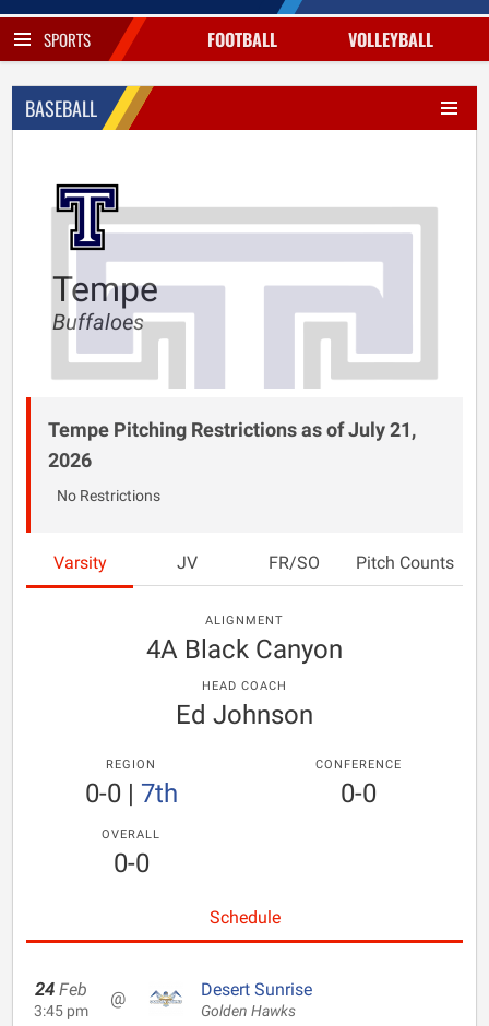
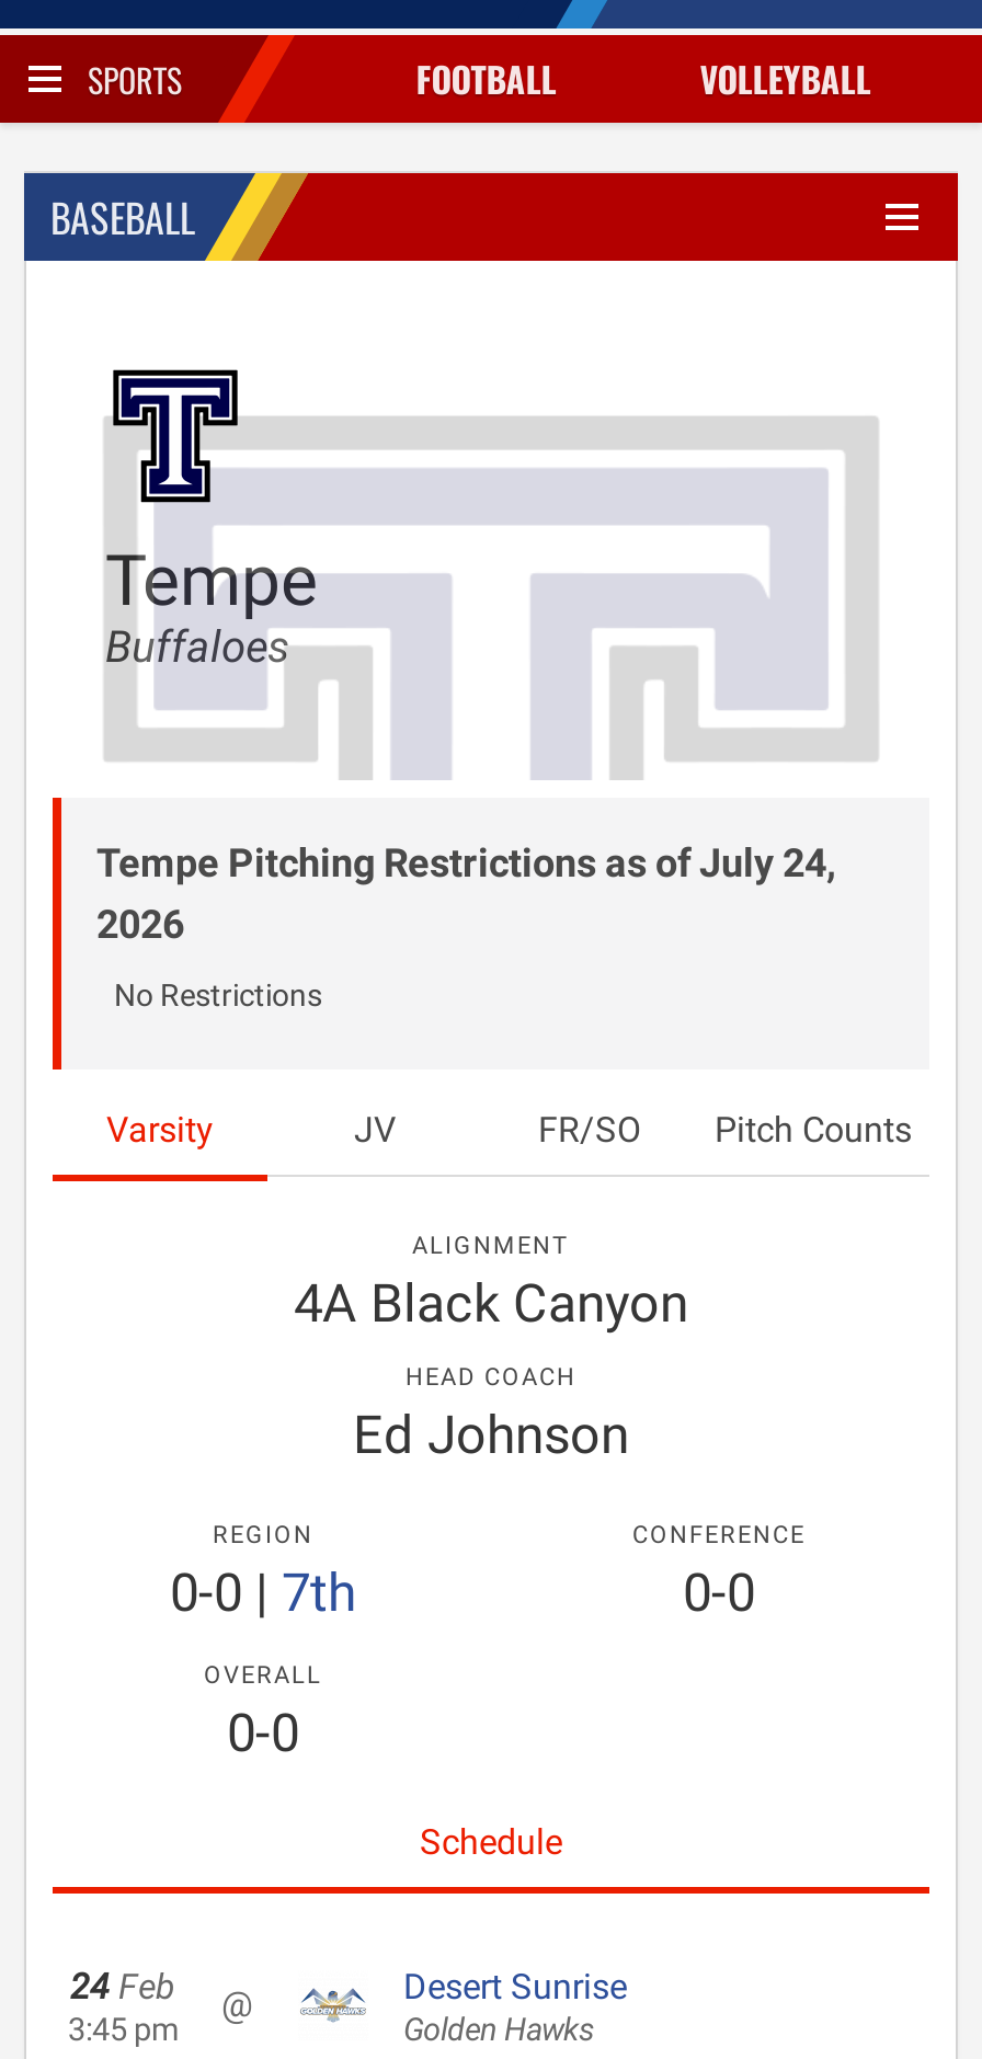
[48,418,416,441] Tempe Pitching Restrictions as of July 21, -> [96,839,835,885] Tempe Pitching Restrictions as of July 24,

